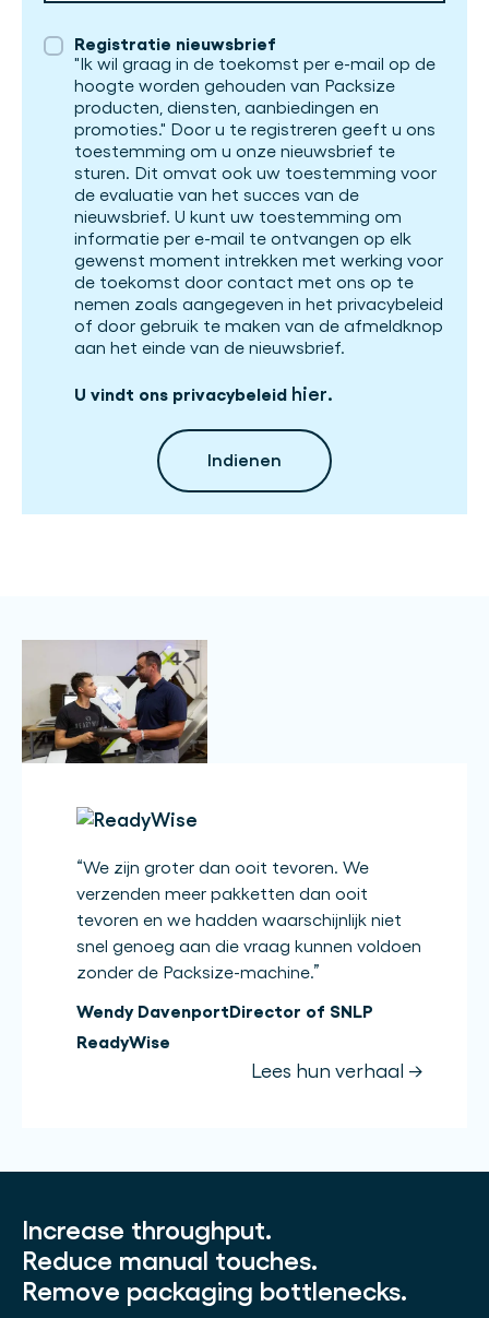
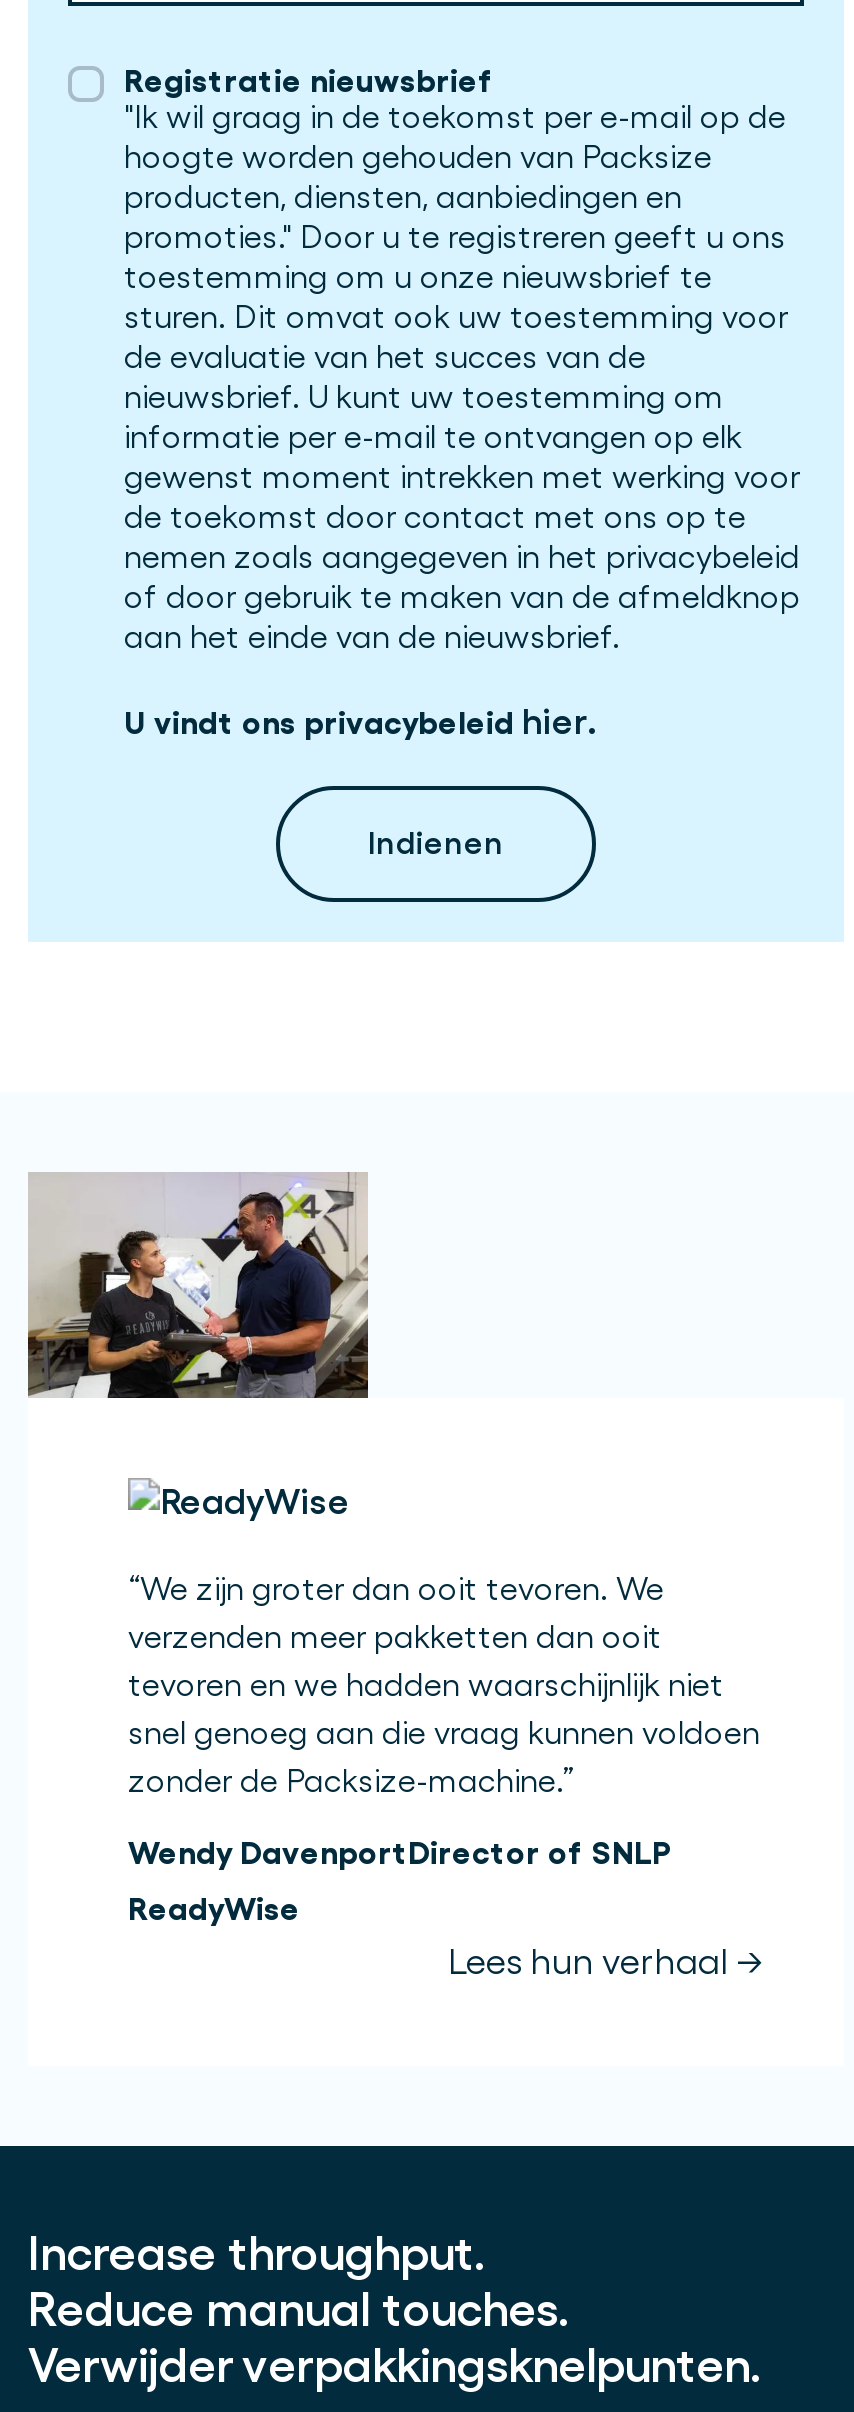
[22,1276,407,1307] Remove packaging bottlenecks. -> [28,2337,762,2395] Verwijder verpakkingsknelpunten.

